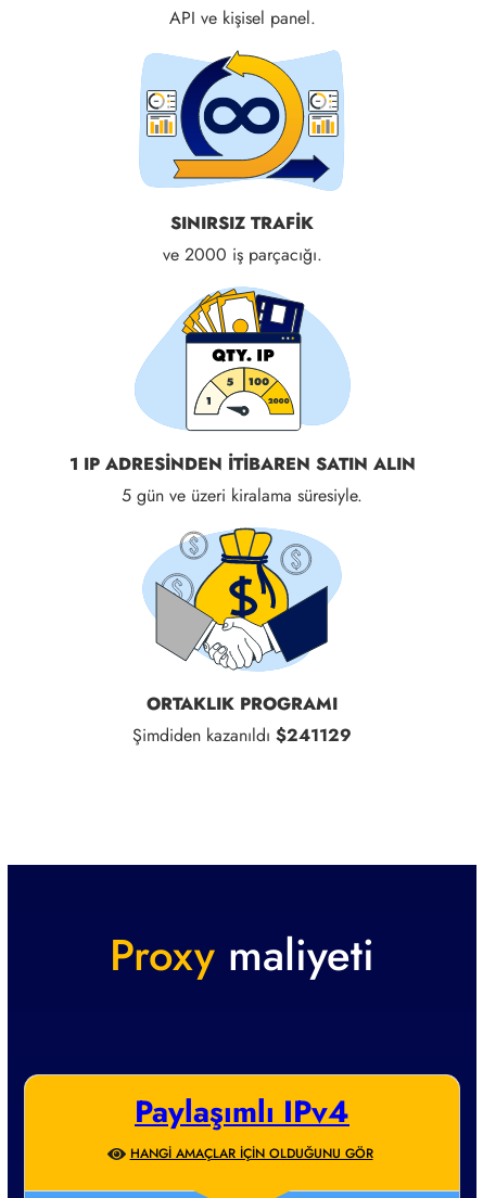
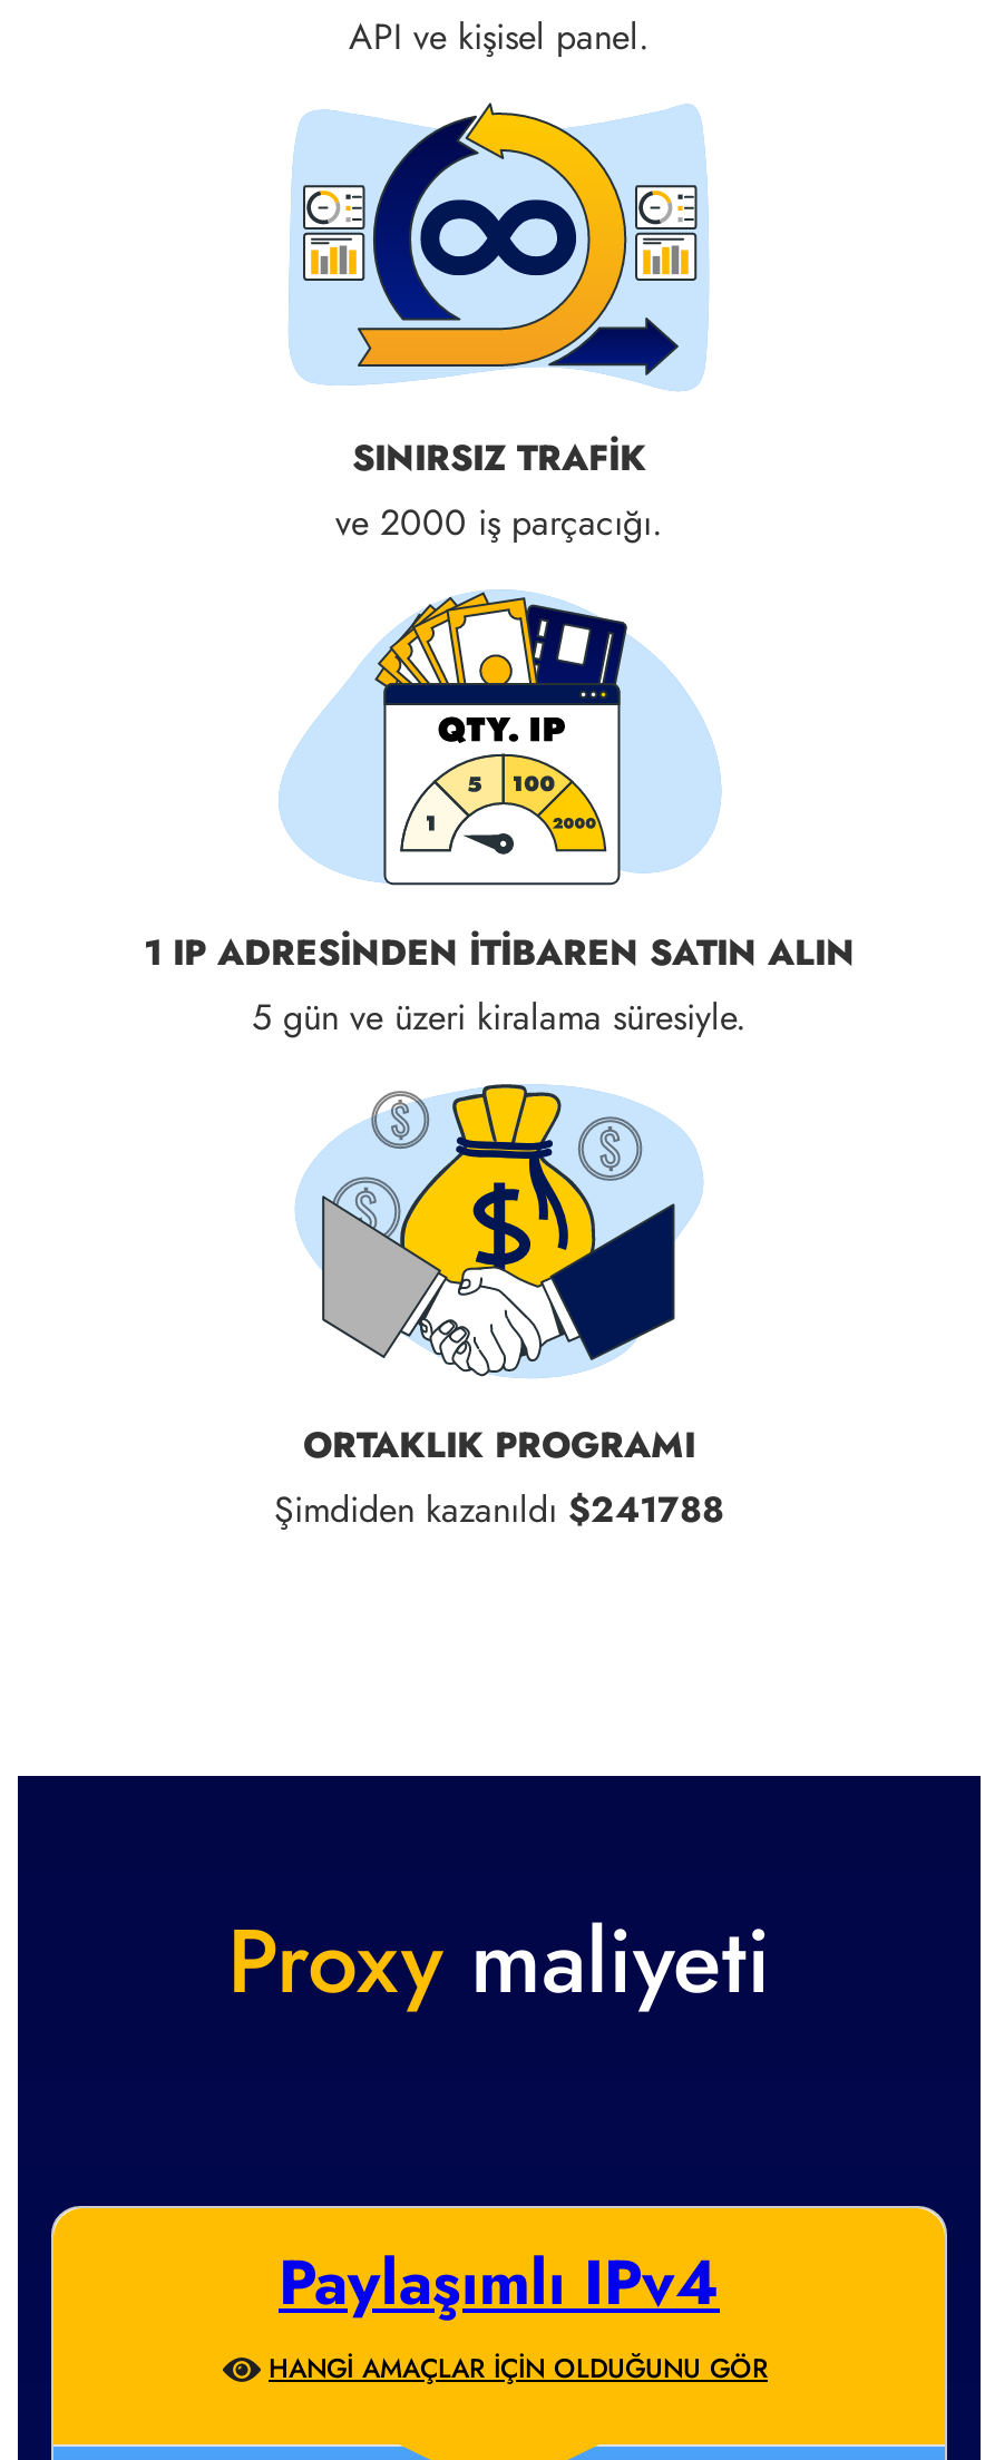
[132,722,352,747] Şimdiden kazanıldı $241129 -> [274,1483,724,1535] Şimdiden kazanıldı $241788

